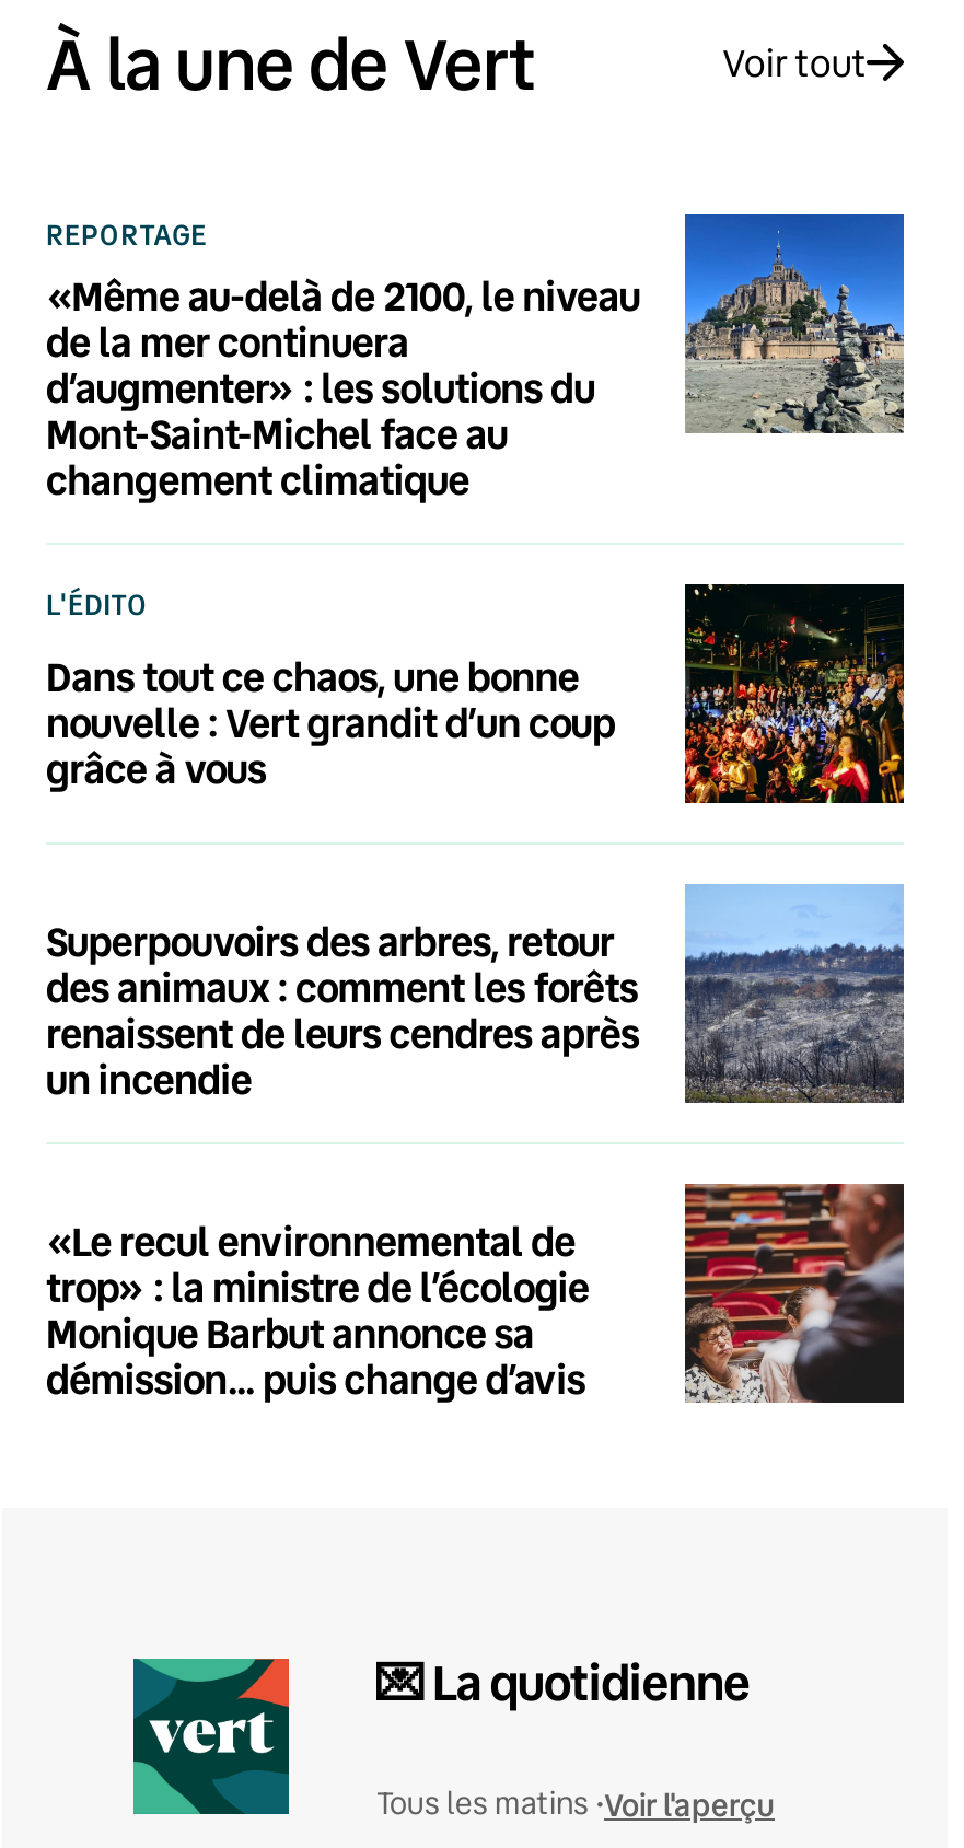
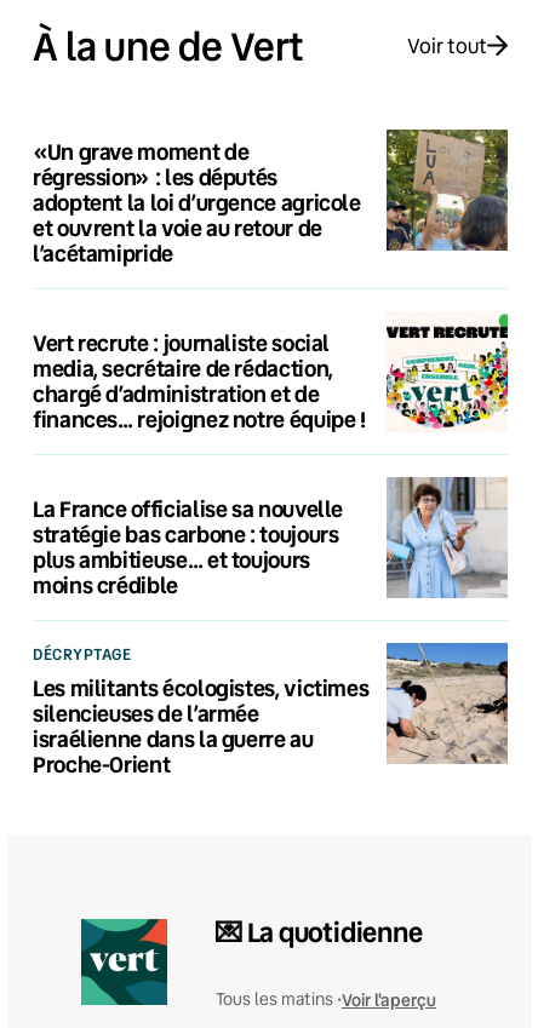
[46,212,906,1405] [image] | REPORTAGE | «Même au-delà de 2100, le niveau | de la mer continuera | d’augmenter» : les solutions du | Mont-Saint-Michel face au | changement climatique | L'ÉDITO | Dans tout ce chaos, une bonne | nouvelle : Vert grandit d’un coup | grâce à vous | Superpouvoirs des arbres, retour | des animaux : comment les forêts | renaissent de leurs cendres après | un incendie | «Le recul environnemental de | trop» : la ministre de l’écologie | Monique Barbut annonce sa | démission… puis change d’avis -> [33,128,509,779] [image] | «Un grave moment de | régression» : les députés | adoptent la loi d’urgence agricole | et ouvrent la voie au retour de | l’acétamipride | Vert recrute : journaliste social | media, secrétaire de rédaction, | chargé d’administration et de | finances… rejoignez notre équipe ! | La France officialise sa nouvelle | stratégie bas carbone : toujours | plus ambitieuse… et toujours | moins crédible | DÉCRYPTAGE | Les militants écologistes, victimes | silencieuses de l’armée | israélienne dans la guerre au | Proche-Orient
[683,565,906,805] [image] -> [385,312,509,446] [image]
[683,860,906,1105] [image] -> [385,476,508,611] [image]
[683,1160,906,1405] [image] -> [385,642,509,777] [image]

